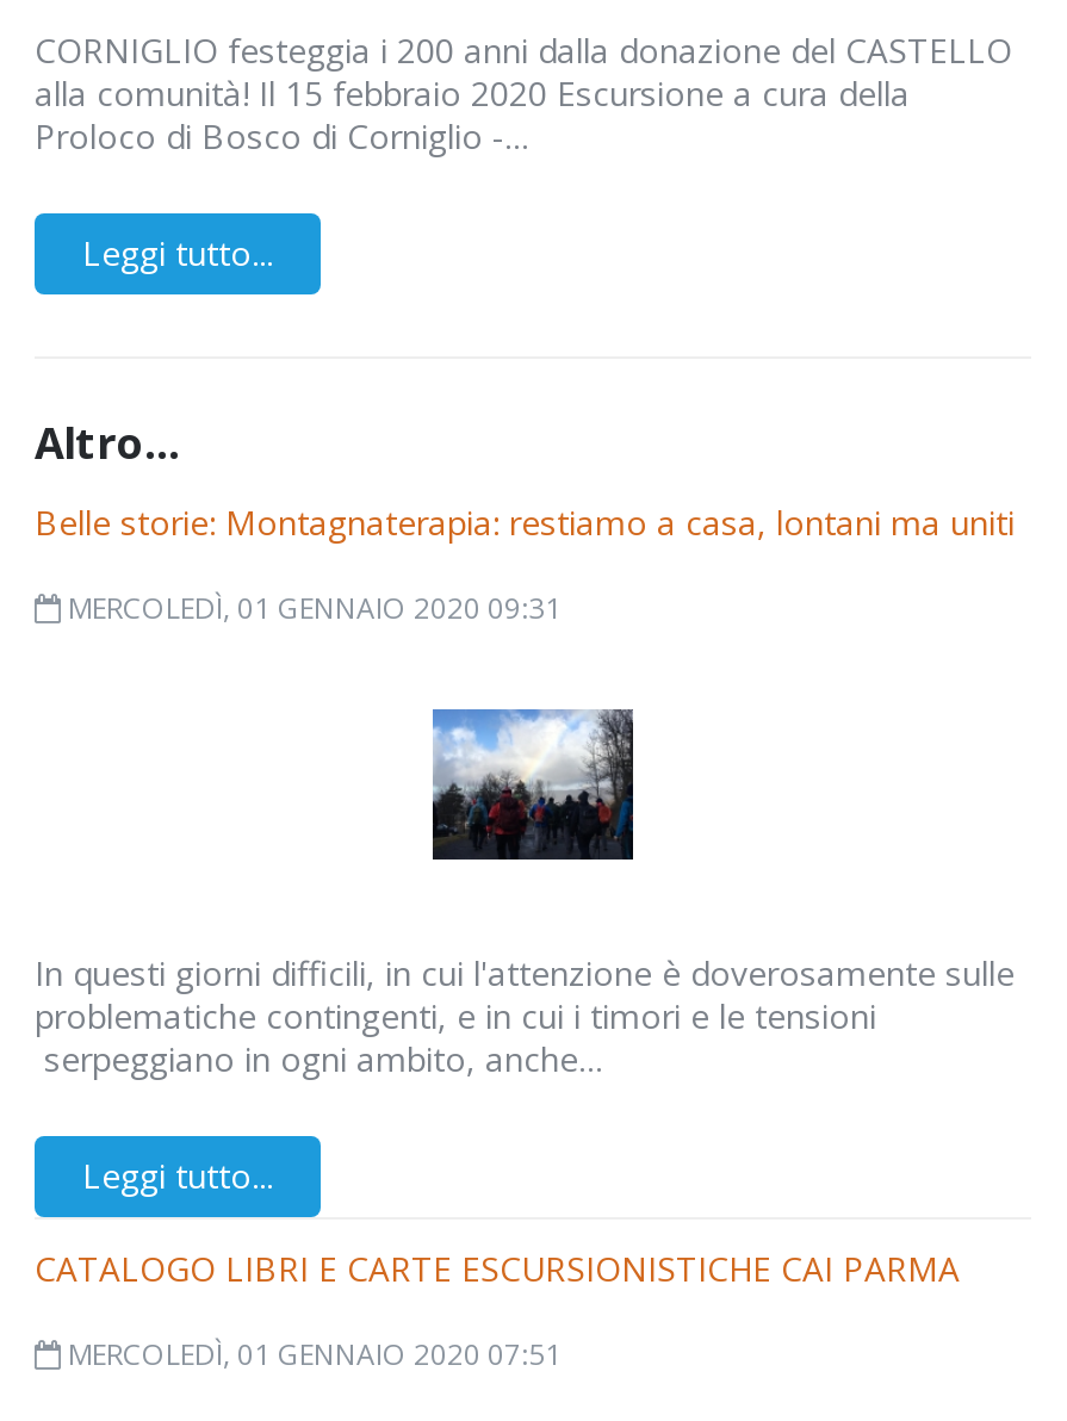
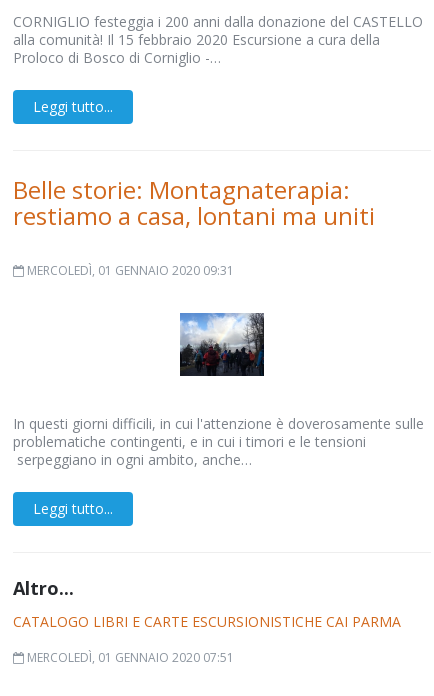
[35,414,1015,545] Altro... | Belle storie: Montagnaterapia: restiamo a casa, lontani ma uniti -> [13,172,375,231] Belle storie: Montagnaterapia: | restiamo a casa, lontani ma uniti
none -> [13,575,74,599] Altro...

